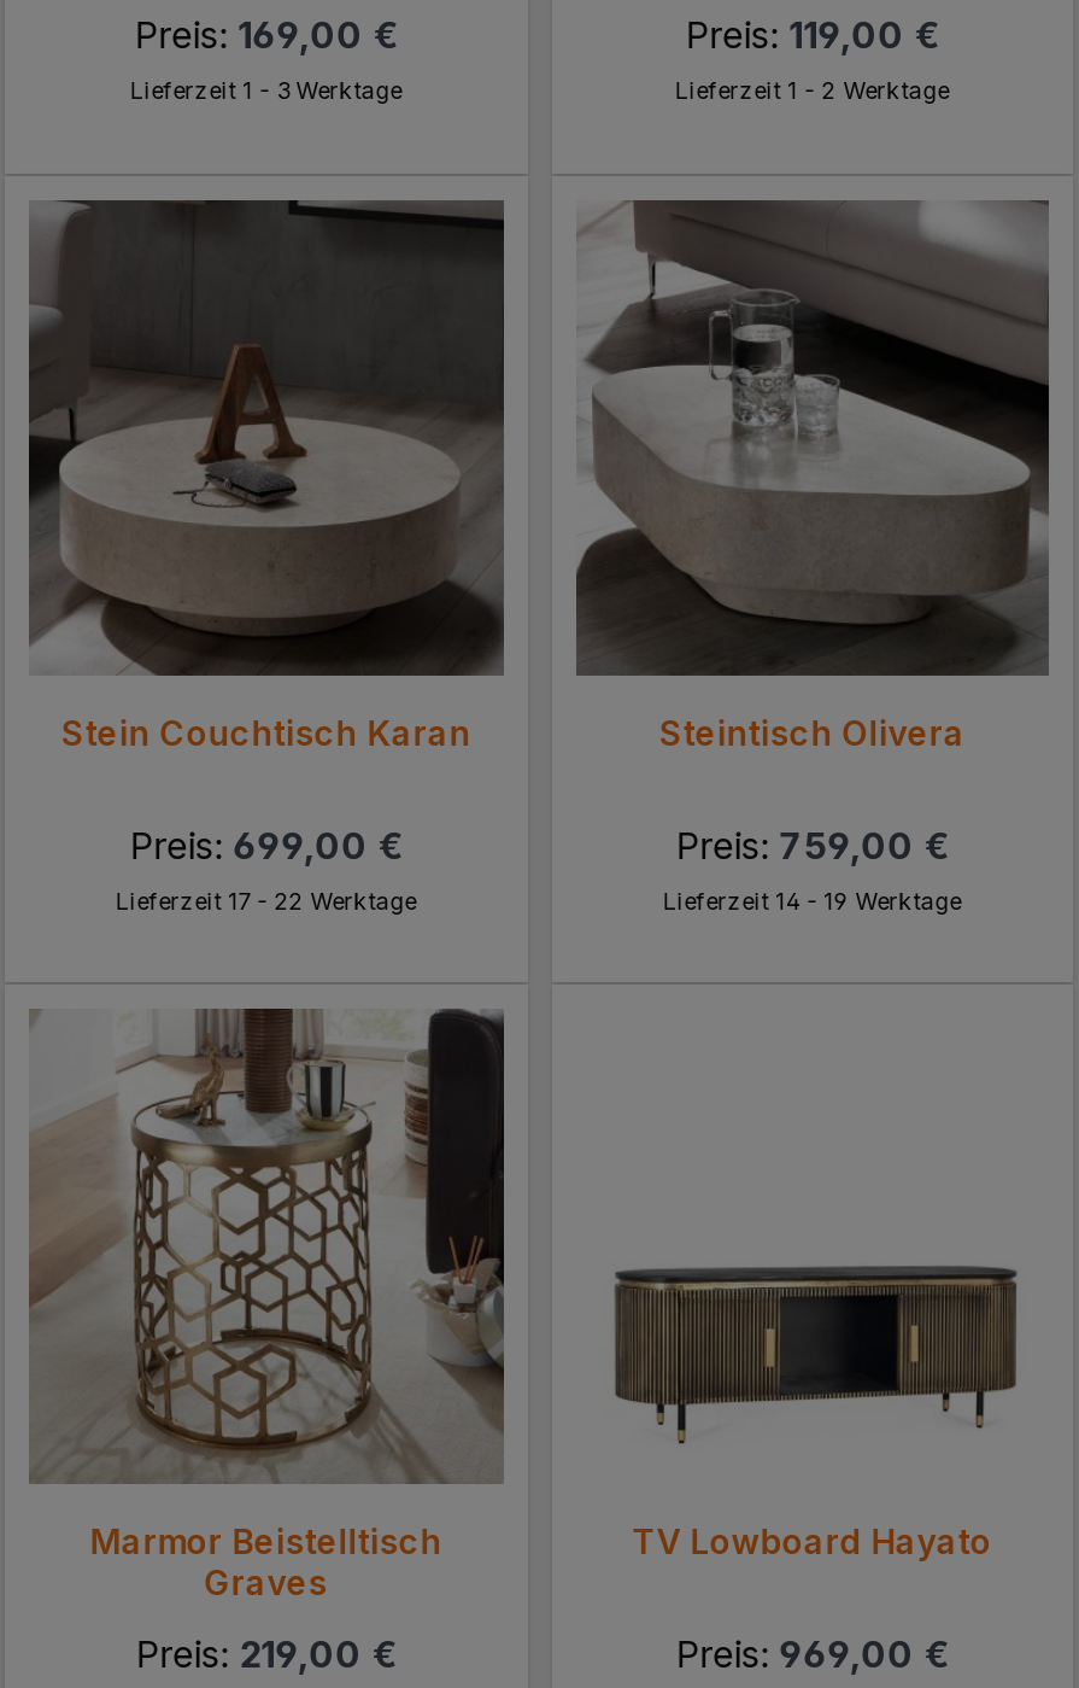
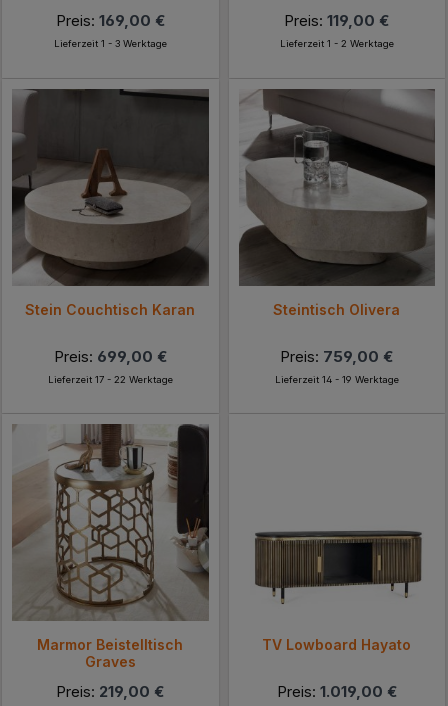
[676,1632,948,1678] Preis: 969,00 € -> [277,682,397,701] Preis: 1.019,00 €

